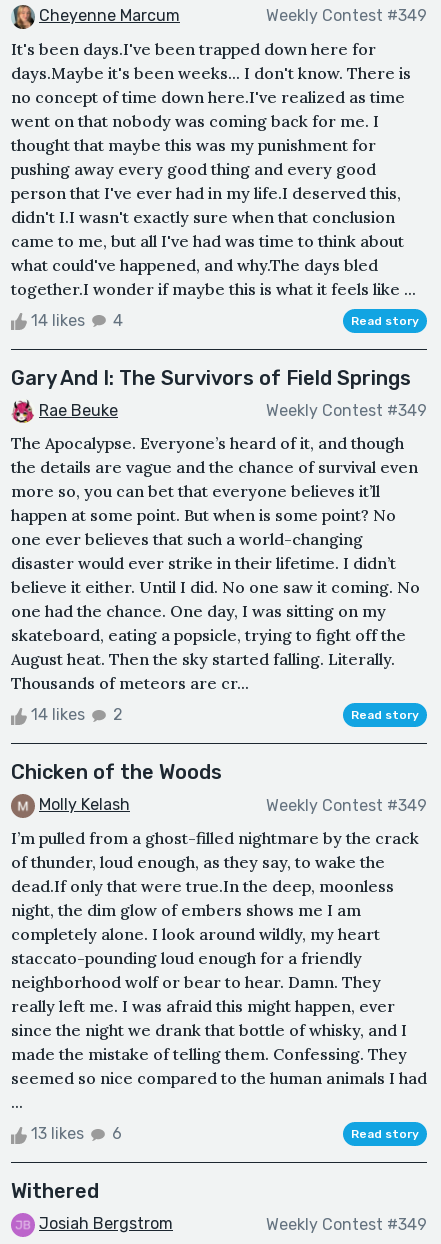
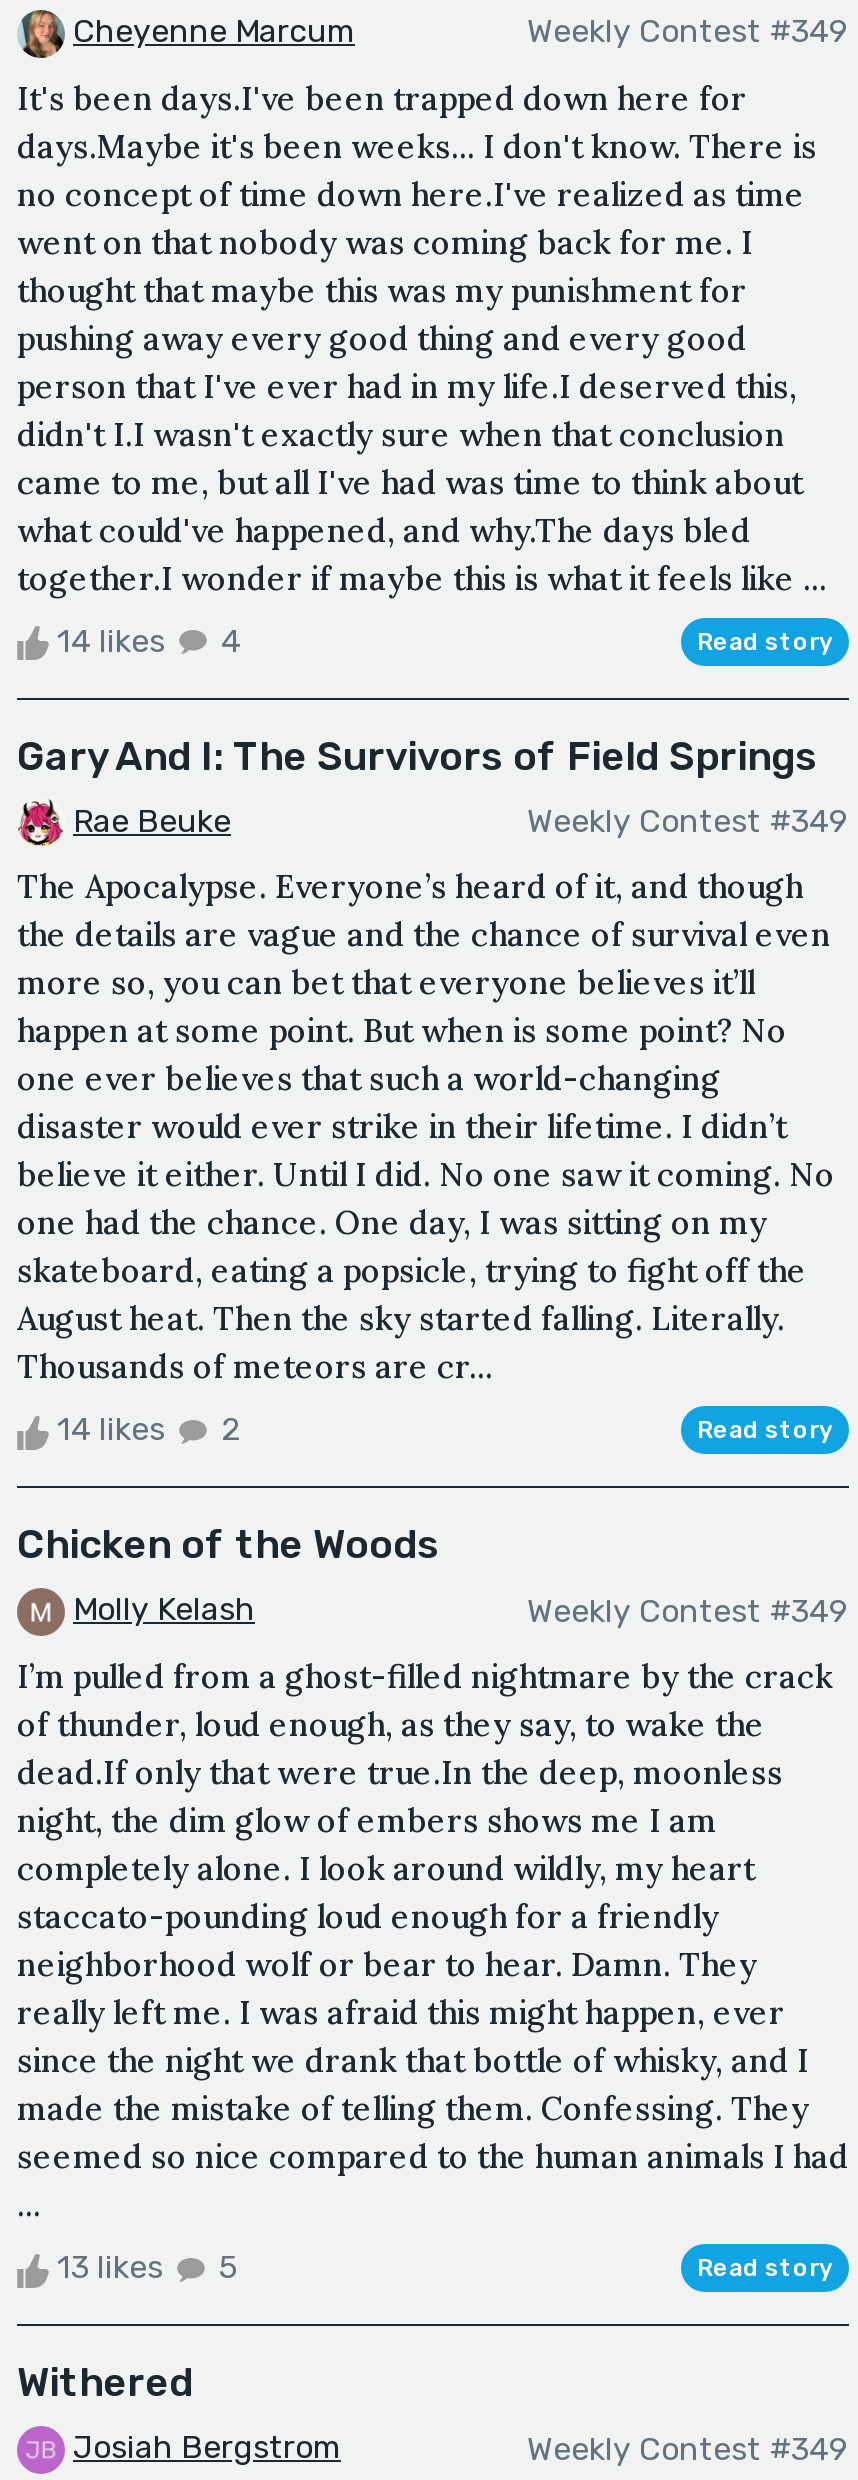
[27,1124,122,1143] 13 likes 6 -> [49,2249,237,2287] 13 likes 5

